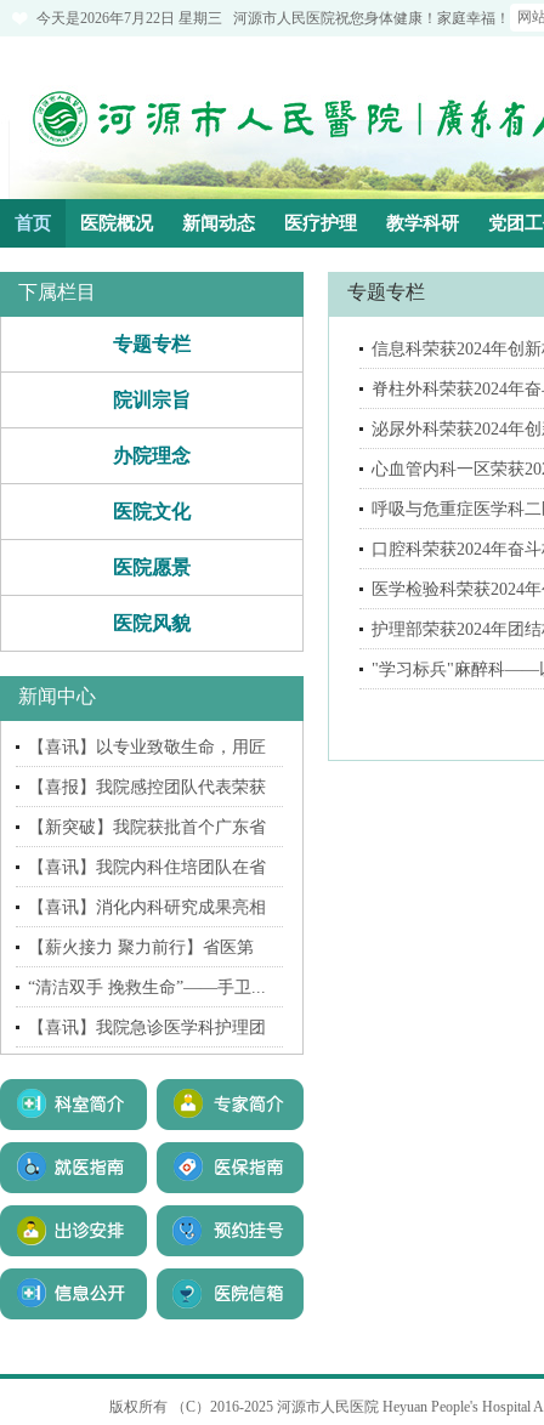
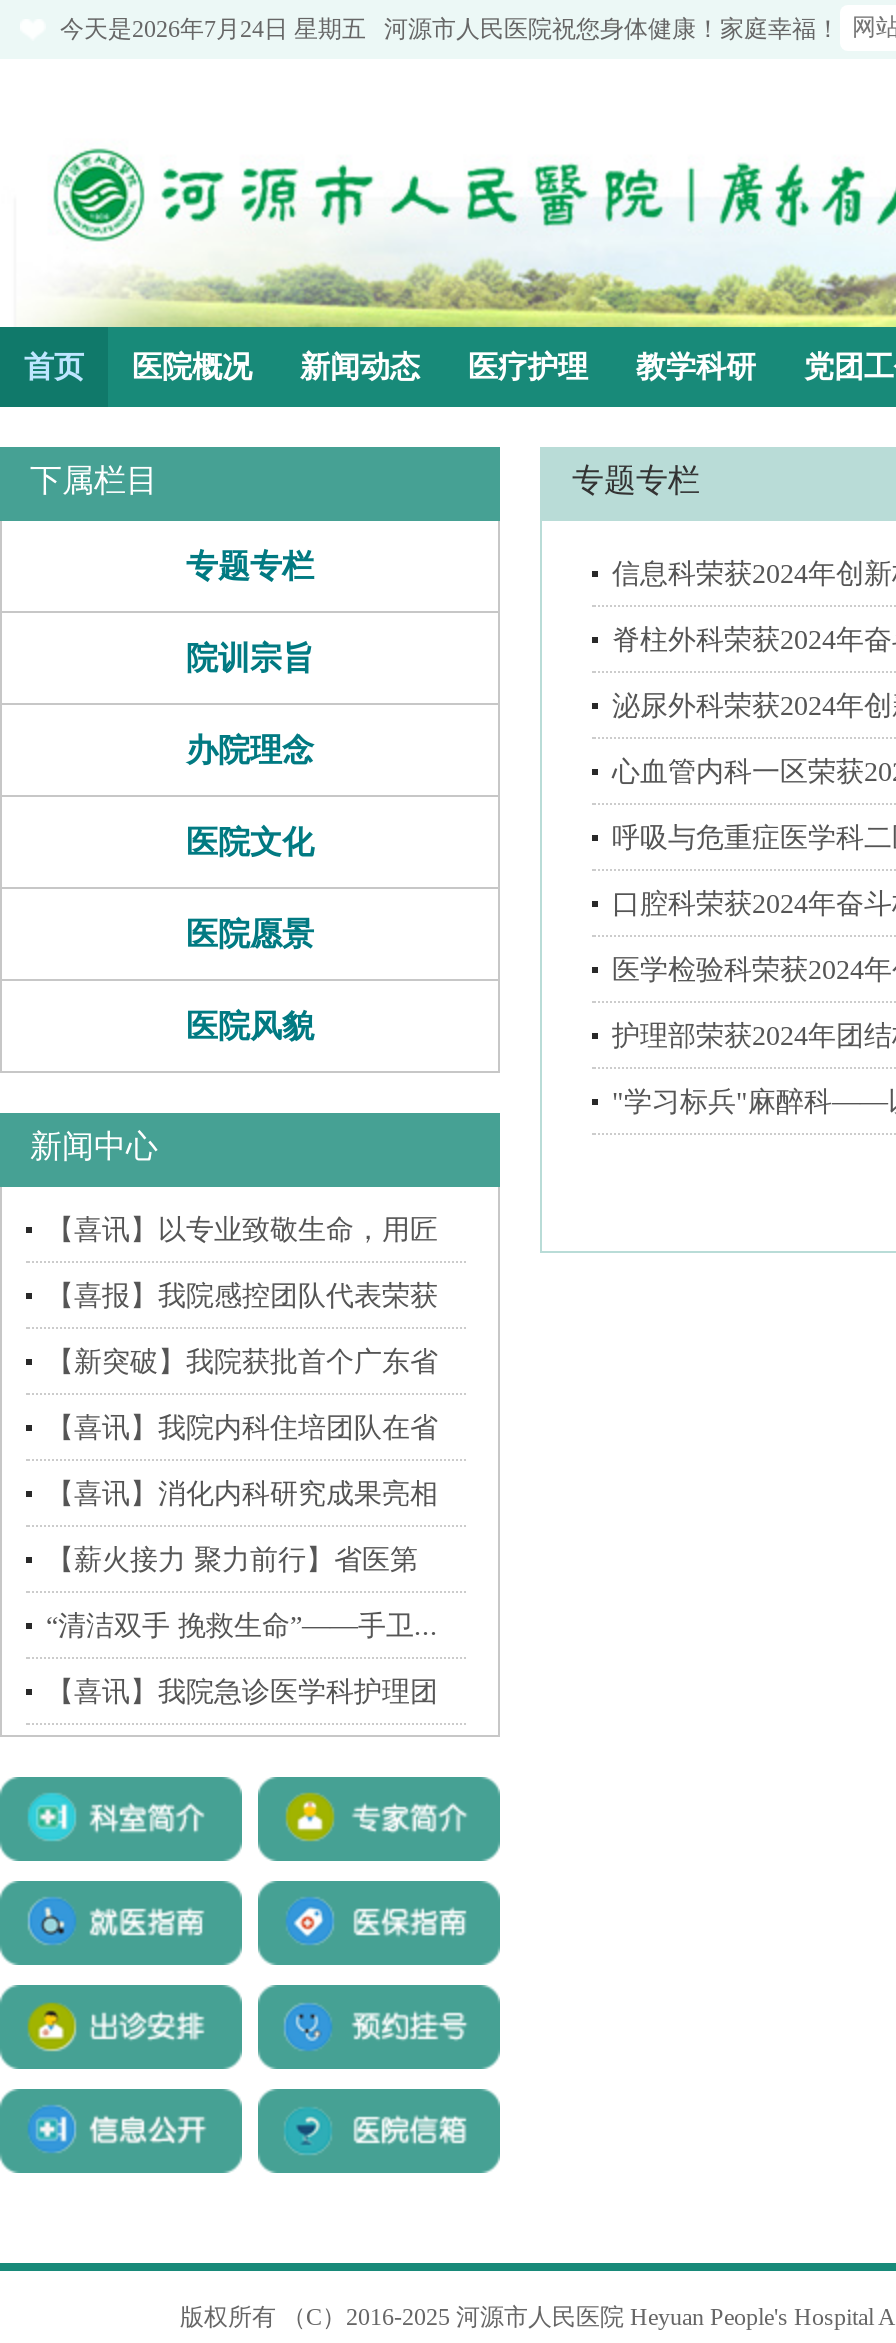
[36,10,510,27] 今天是2026年7月22日 星期三河源市人民医院祝您身体健康！家庭幸福！ -> [60,15,840,43] 今天是2026年7月24日 星期五河源市人民医院祝您身体健康！家庭幸福！

